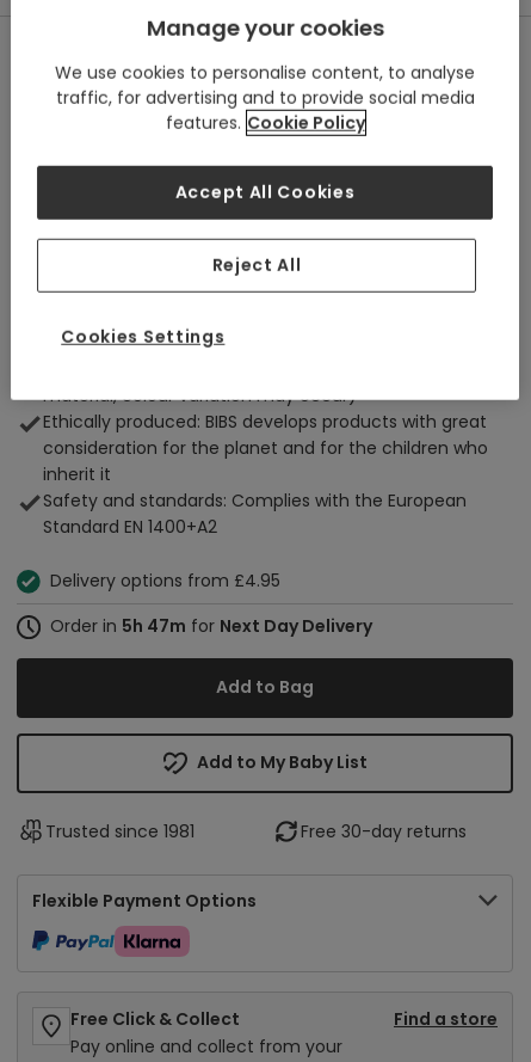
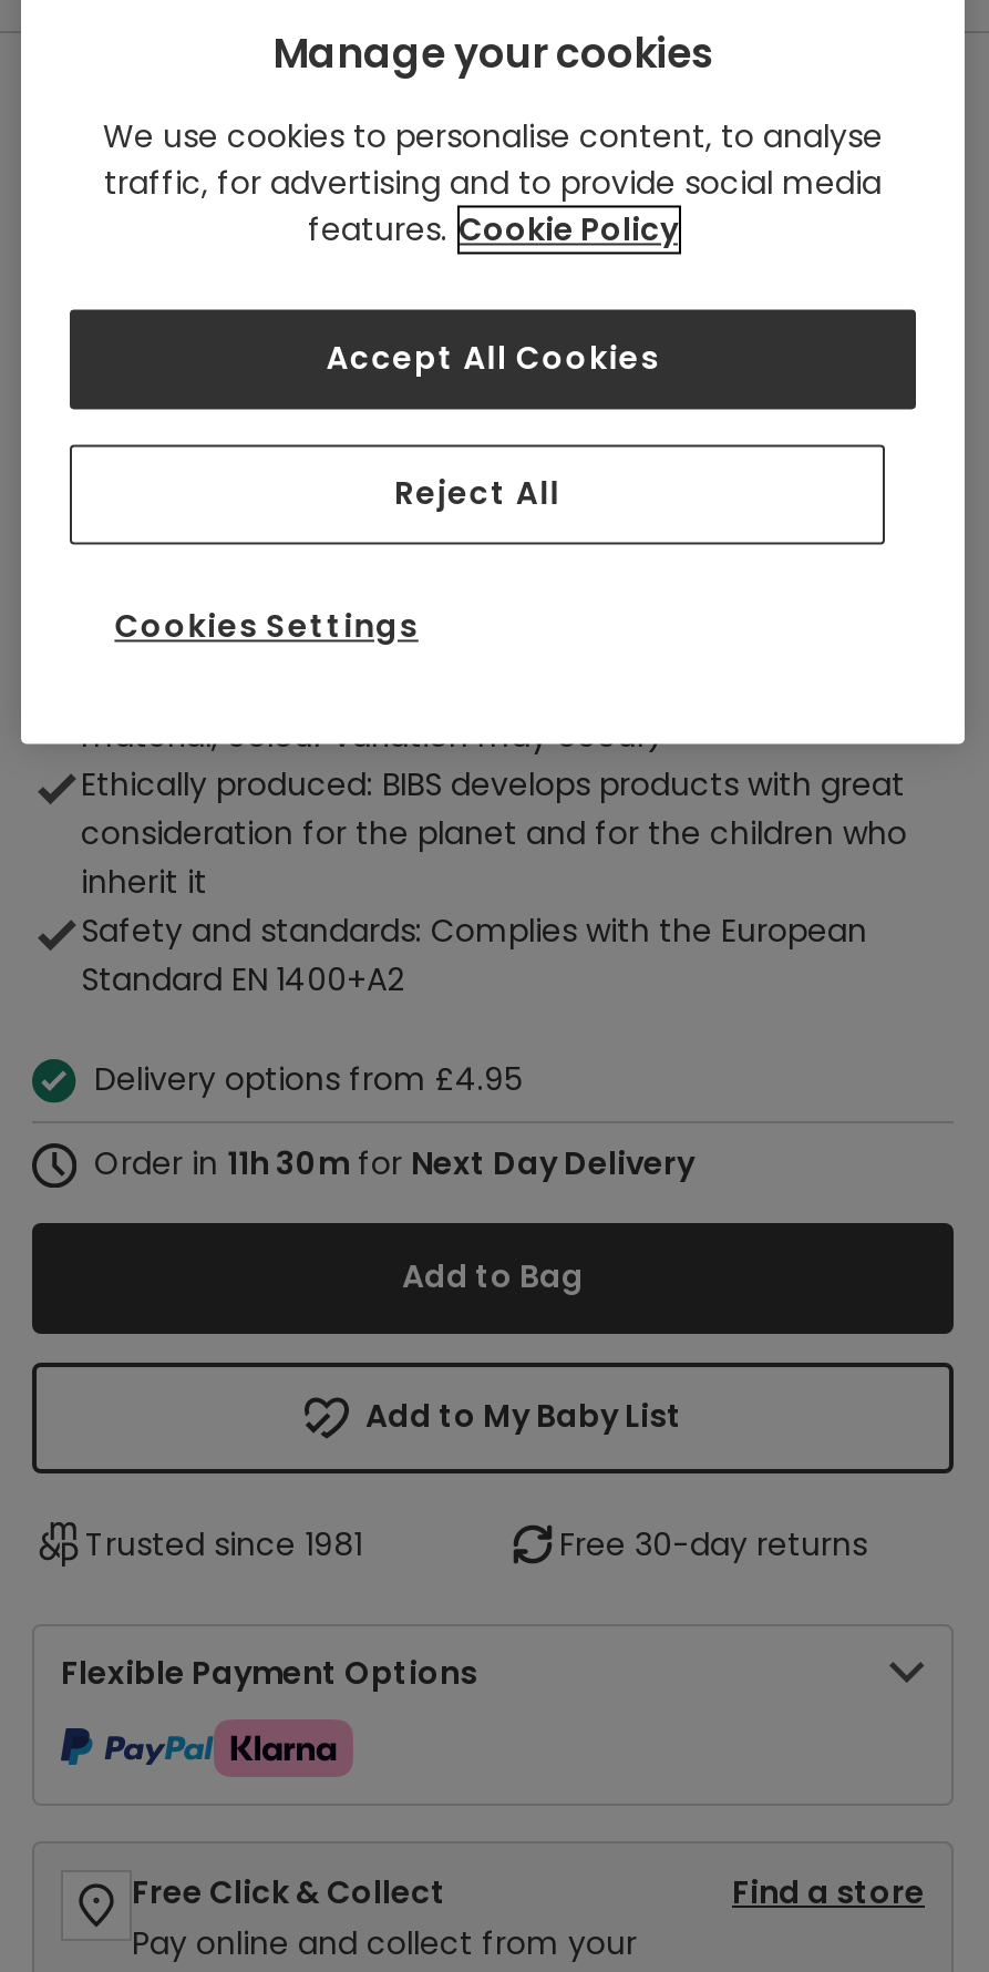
[50,614,372,638] Order in 5h 47m for Next Day Delivery -> [94,1141,694,1185] Order in 11h 30m for Next Day Delivery

